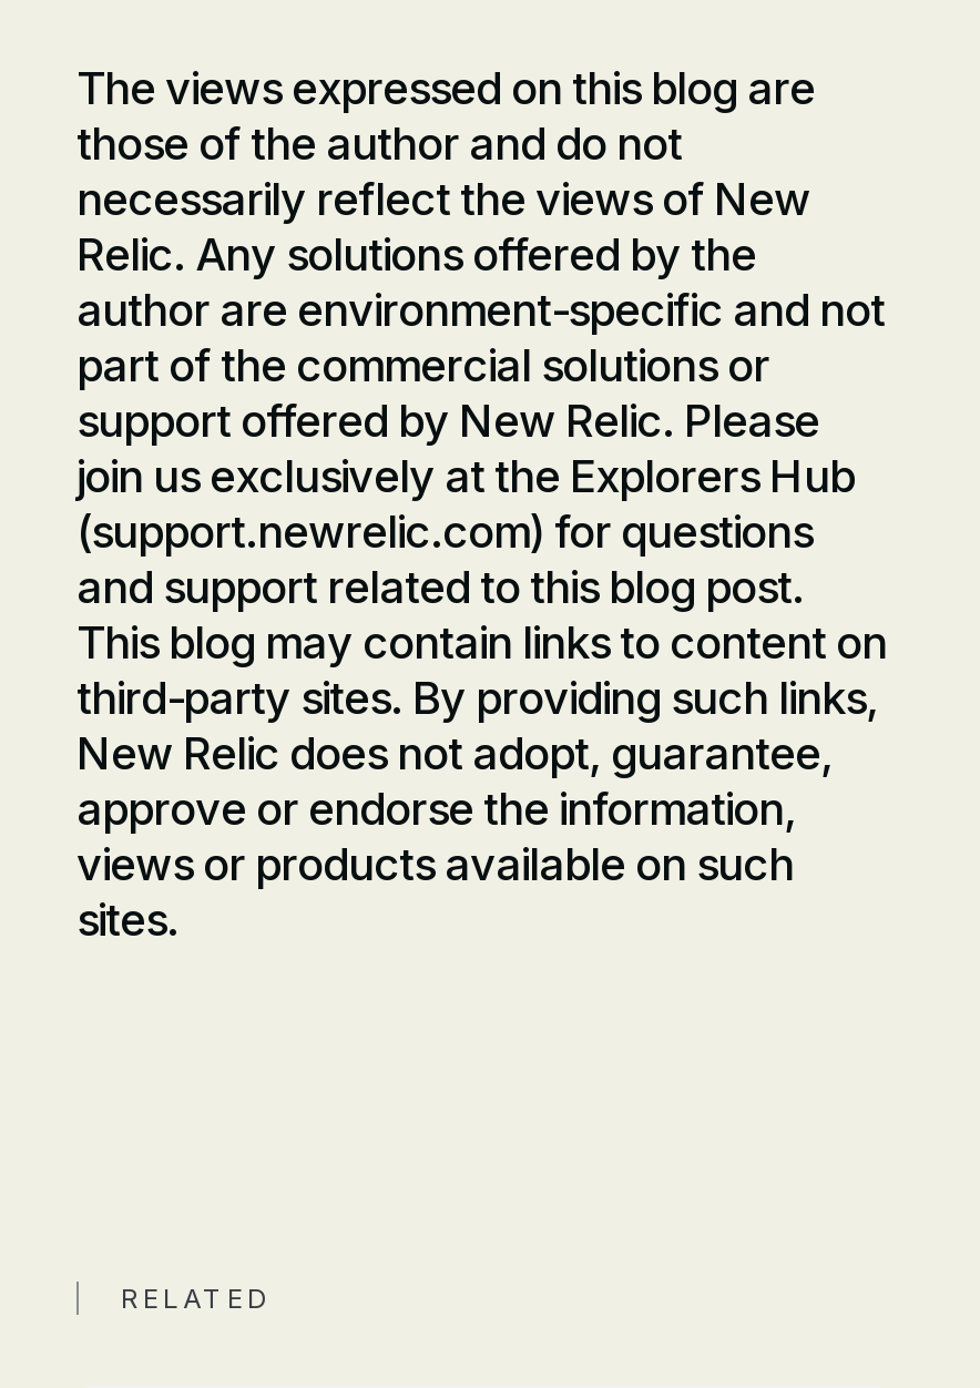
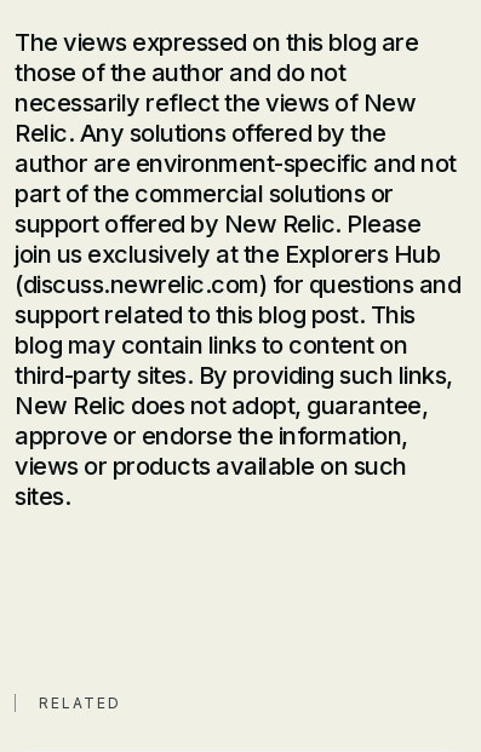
[76,506,887,670] (support.newrelic.com) for questions | and support related to this blog post. | This blog may contain links to content on -> [15,270,460,360] (discuss.newrelic.com) for questions and | support related to this blog post. This | blog may contain links to content on

